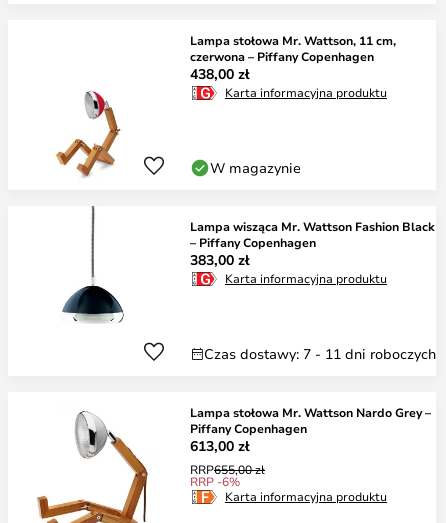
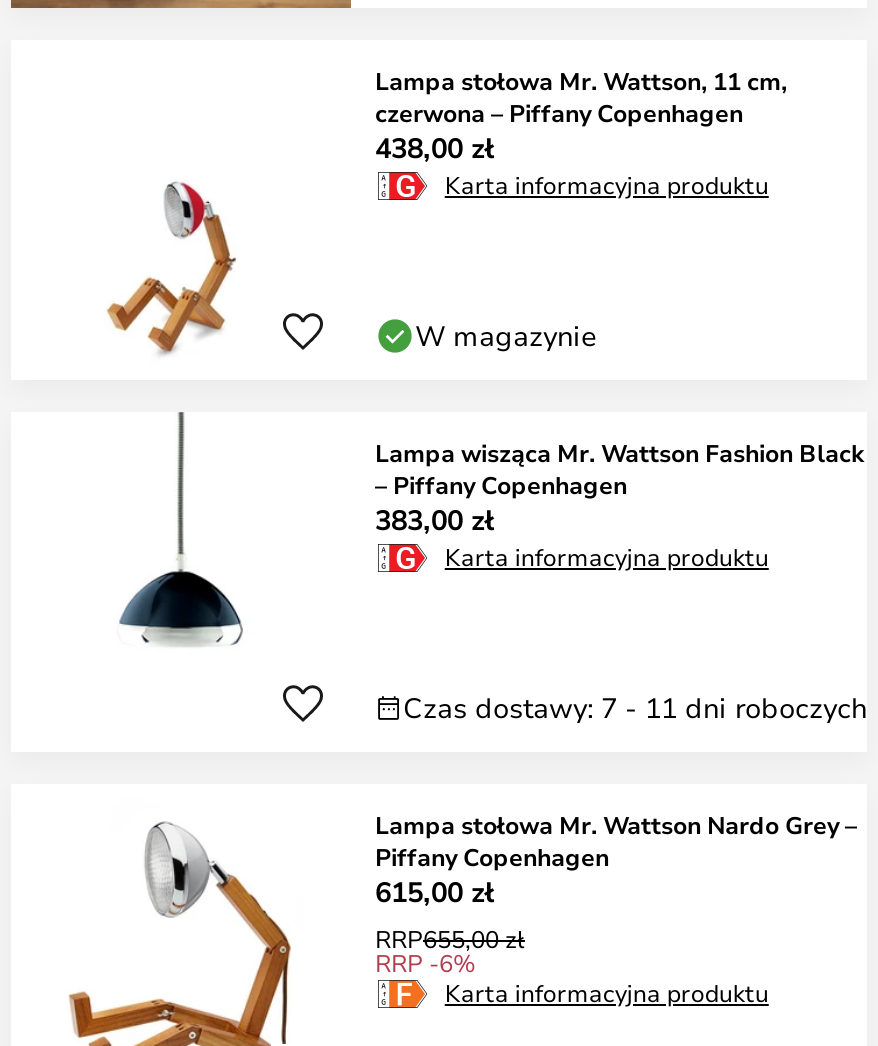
[190,436,250,455] 613,00 zł -> [375,872,495,910] 615,00 zł

